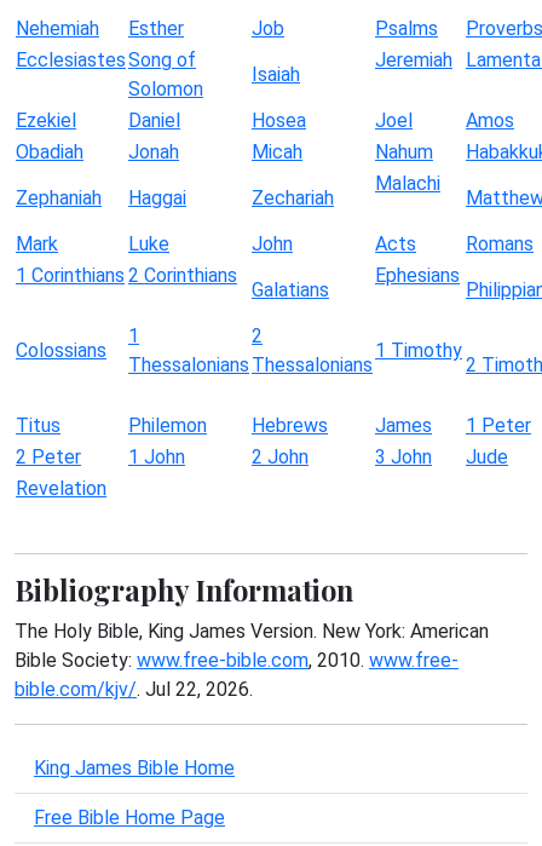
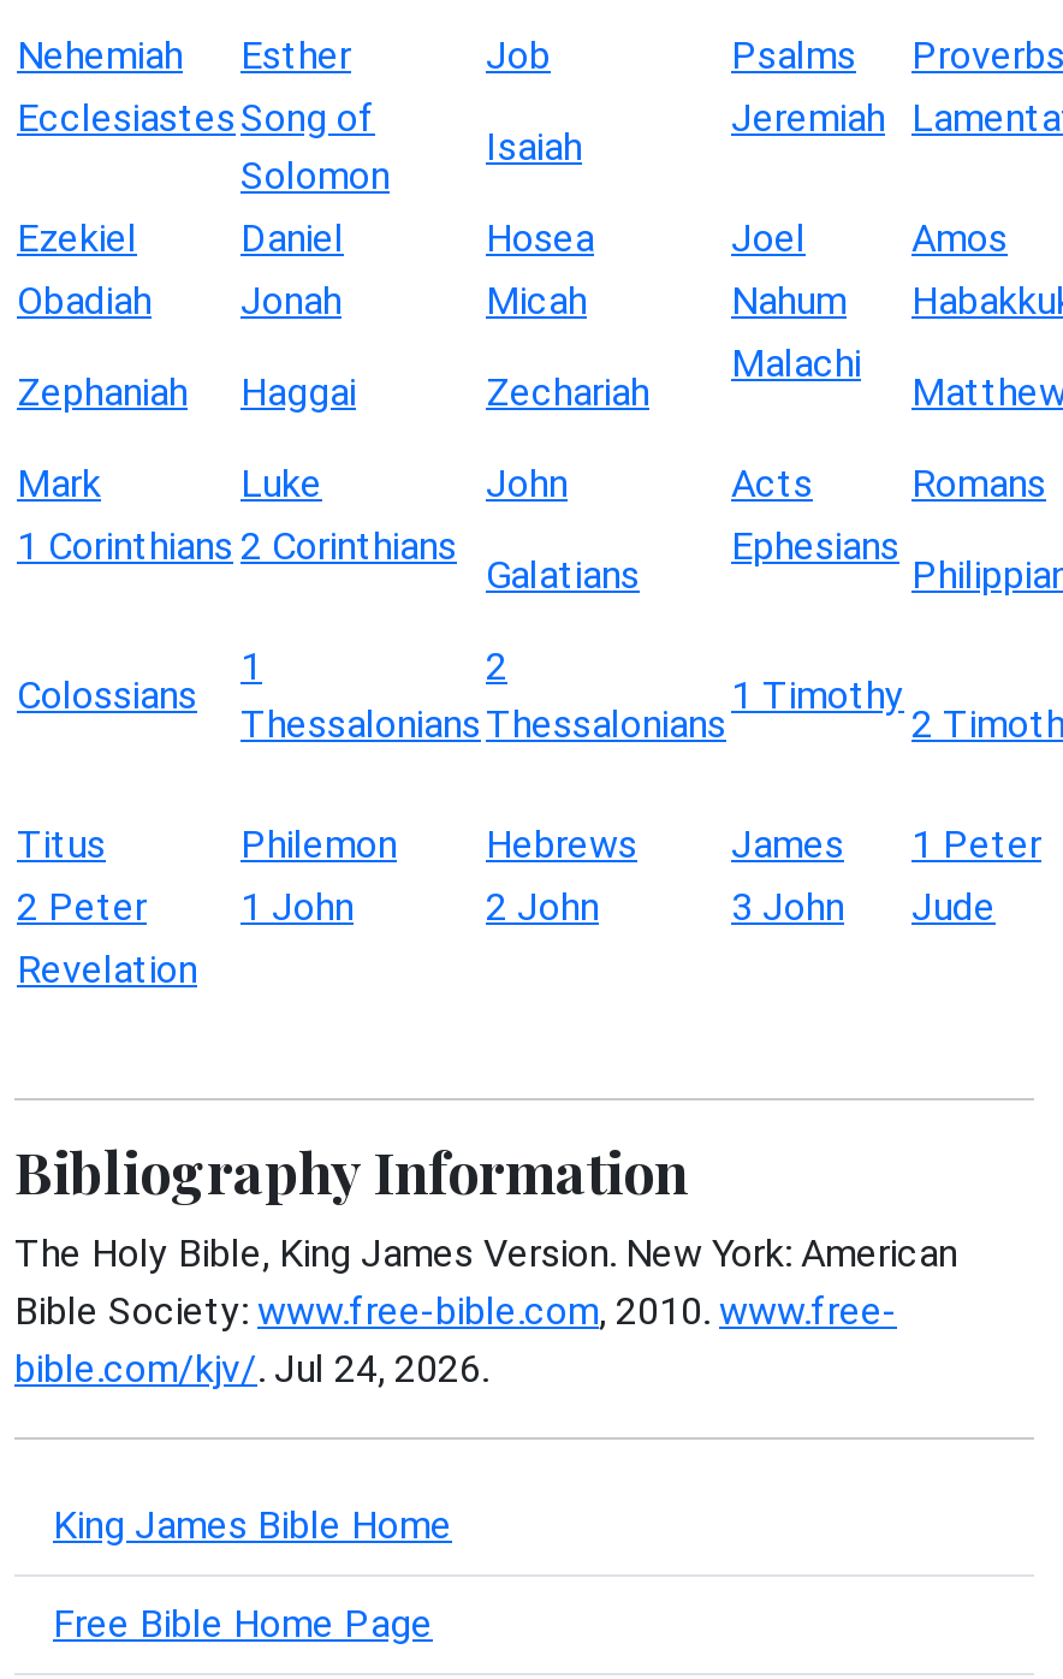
[15,677,253,700] bible.com/kjv/. Jul 22, 2026. -> [14,1345,488,1391] bible.com/kjv/. Jul 24, 2026.

